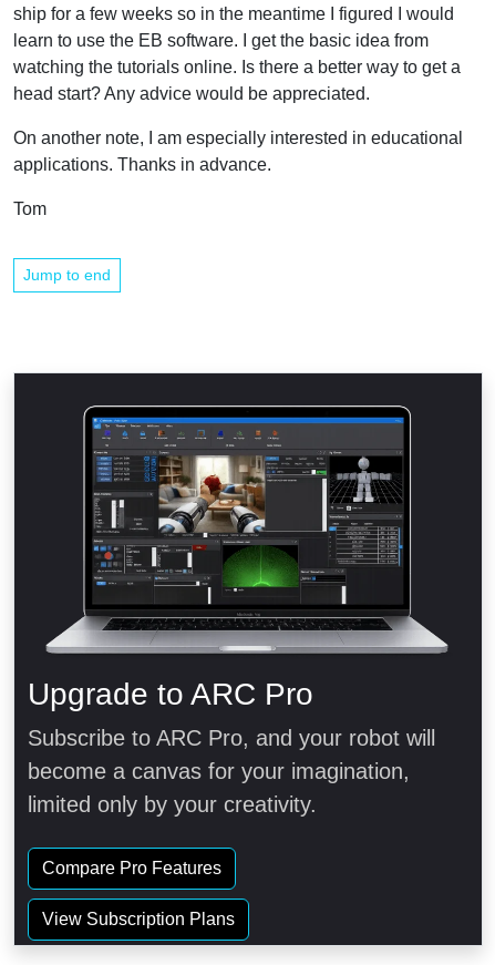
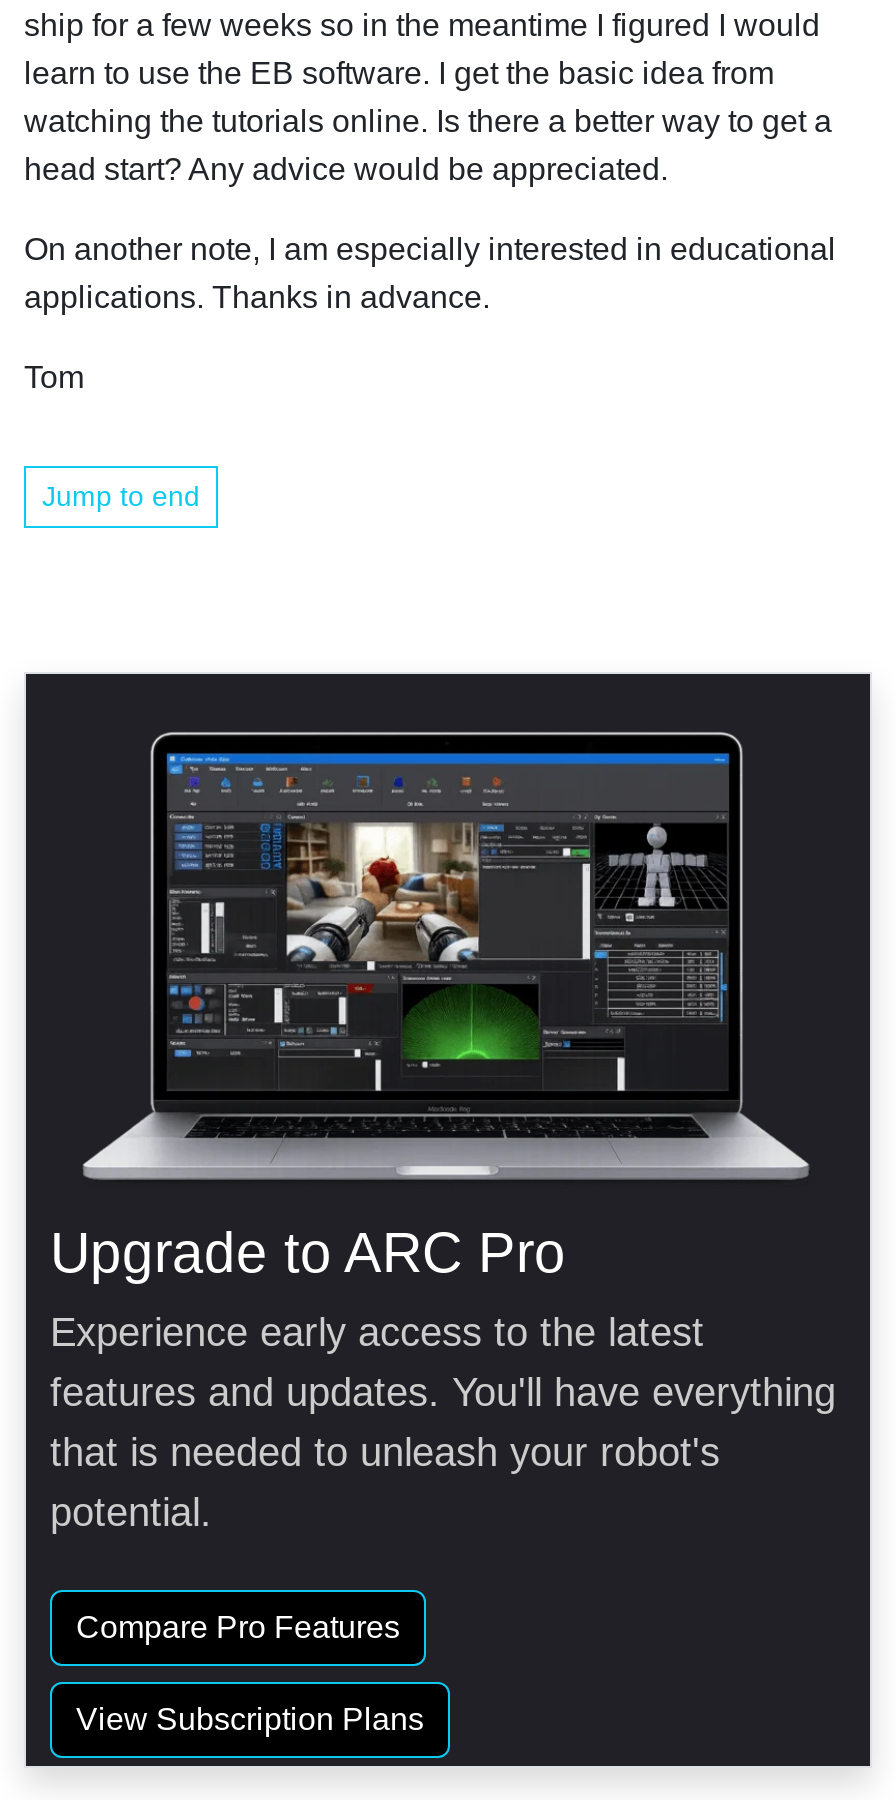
[28,726,435,817] Subscribe to ARC Pro, and your robot will | become a canvas for your imagination, | limited only by your creativity. -> [50,1311,836,1535] Experience early access to the latest | features and updates. You'll have everything | that is needed to unleash your robot's | potential.

